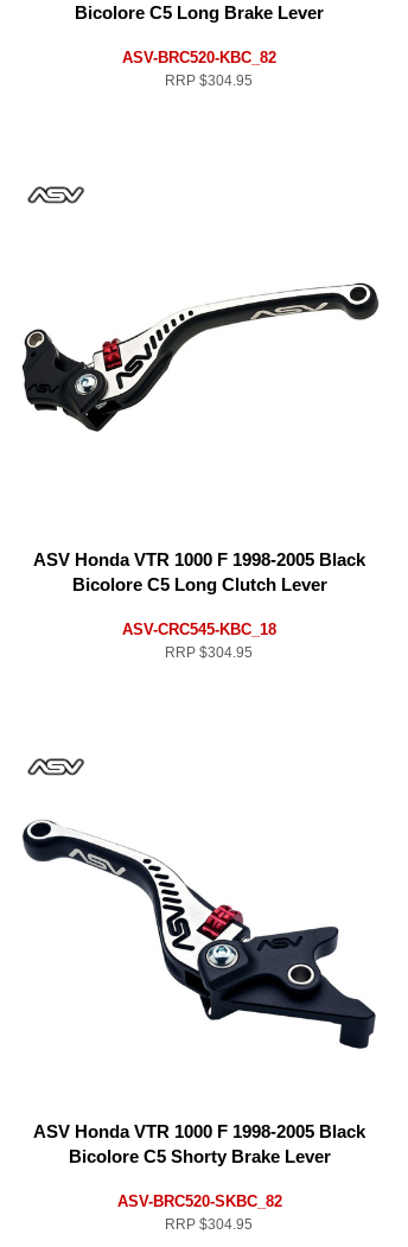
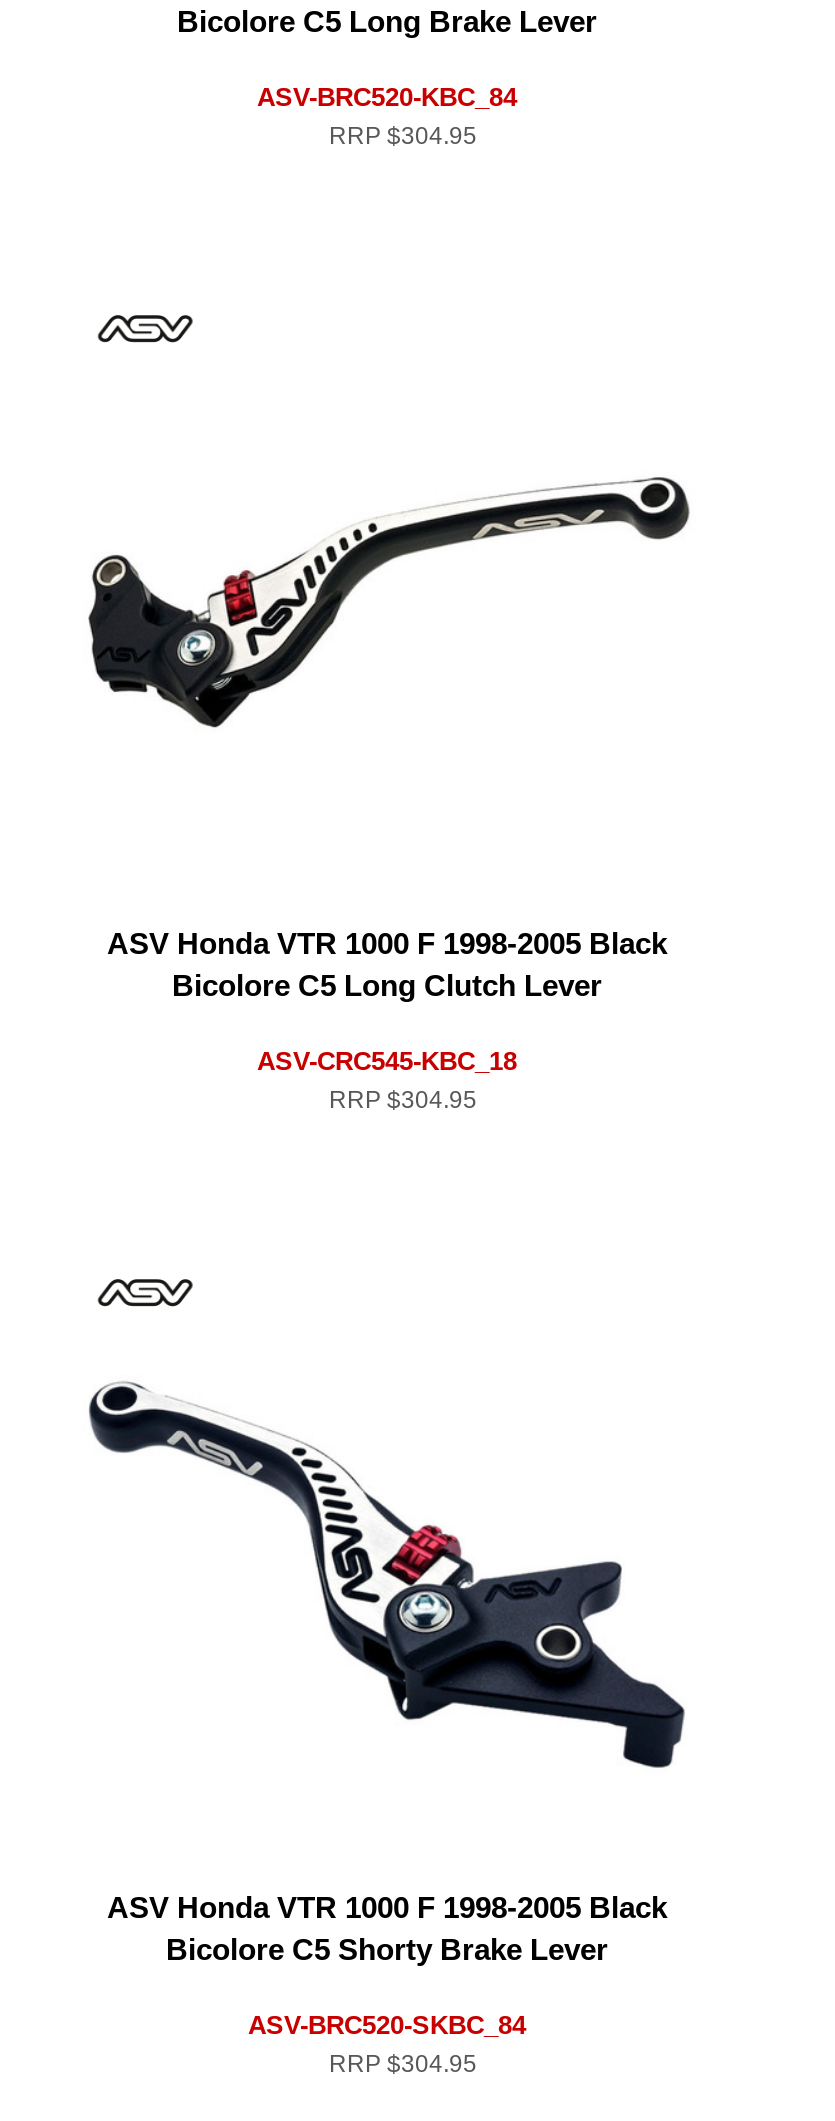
[122,49,276,66] ASV-BRC520-KBC_82 -> [257,82,517,112] ASV-BRC520-KBC_84
[117,1192,282,1210] ASV-BRC520-SKBC_82 -> [248,2010,526,2040] ASV-BRC520-SKBC_84

